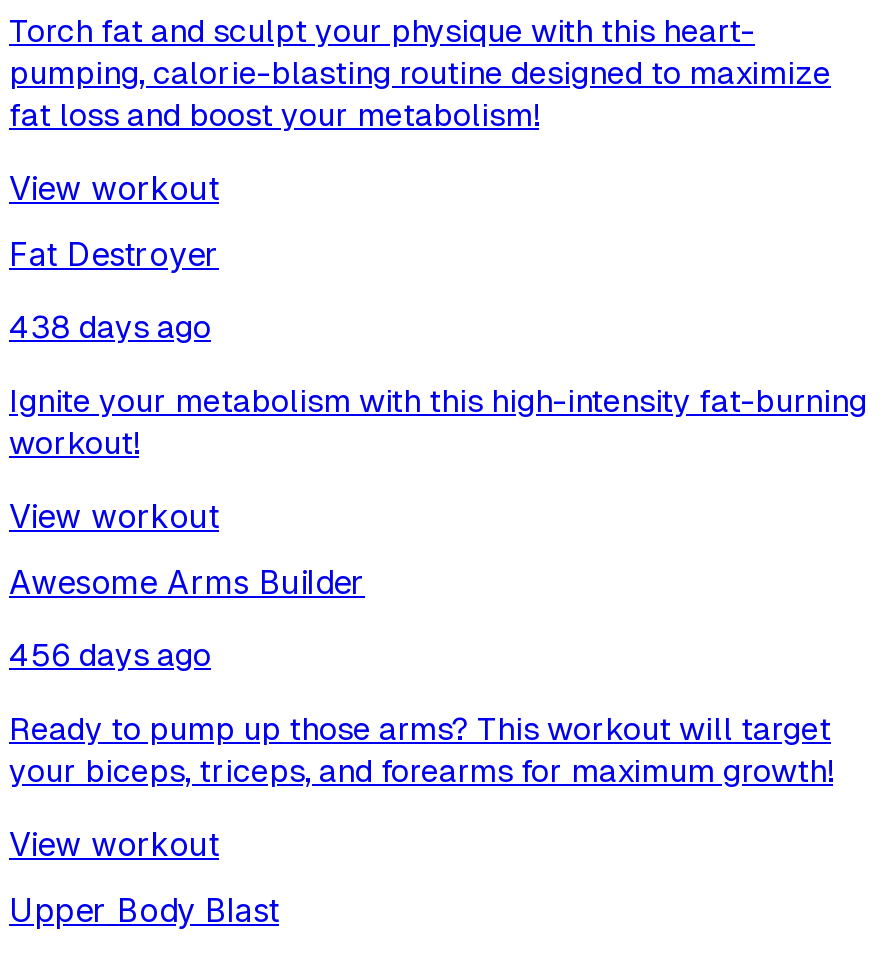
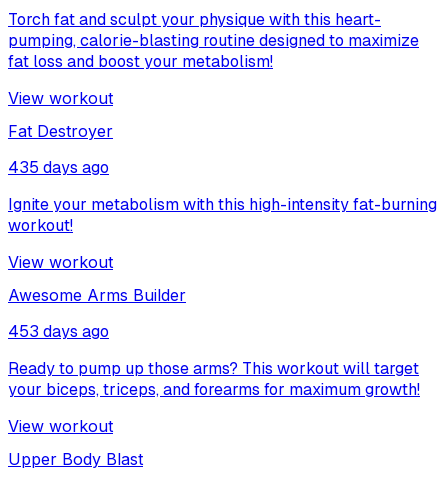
[9,306,211,348] 438 days ago -> [8,157,109,178] 435 days ago
[9,634,211,676] 456 days ago -> [8,321,109,342] 453 days ago

